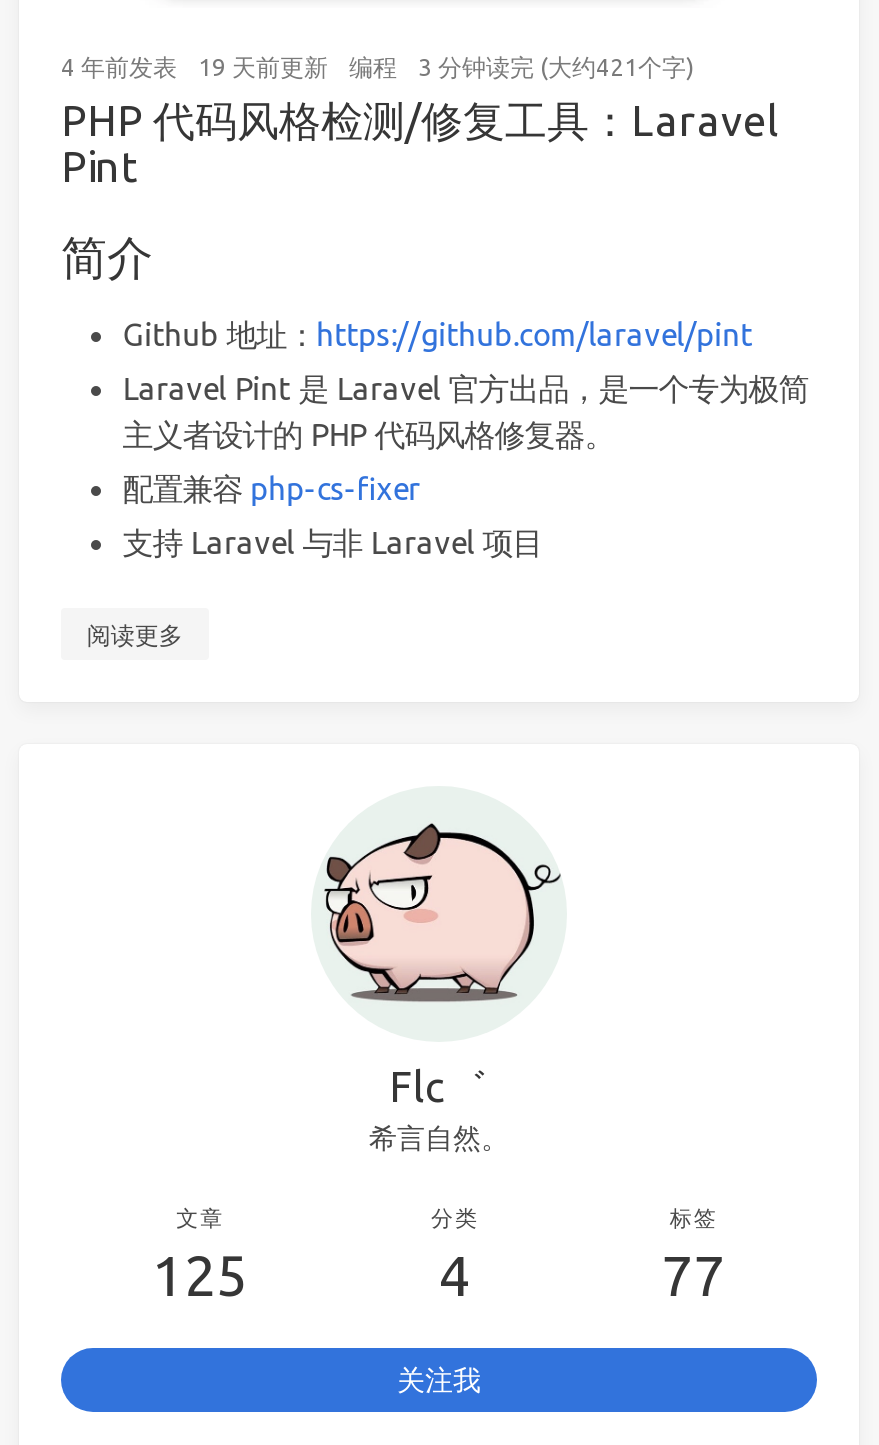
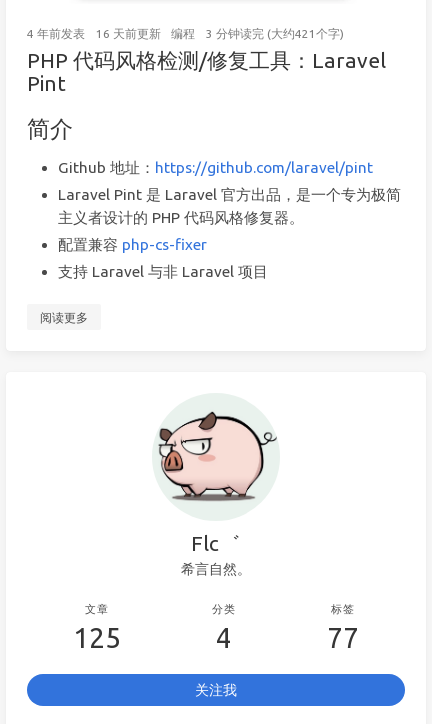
[61,54,694,80] 4 年前发表 19 天前更新 编程 3 分钟读完 (大约421个字) -> [27,27,343,40] 4 年前发表 16 天前更新 编程 3 分钟读完 (大约421个字)

